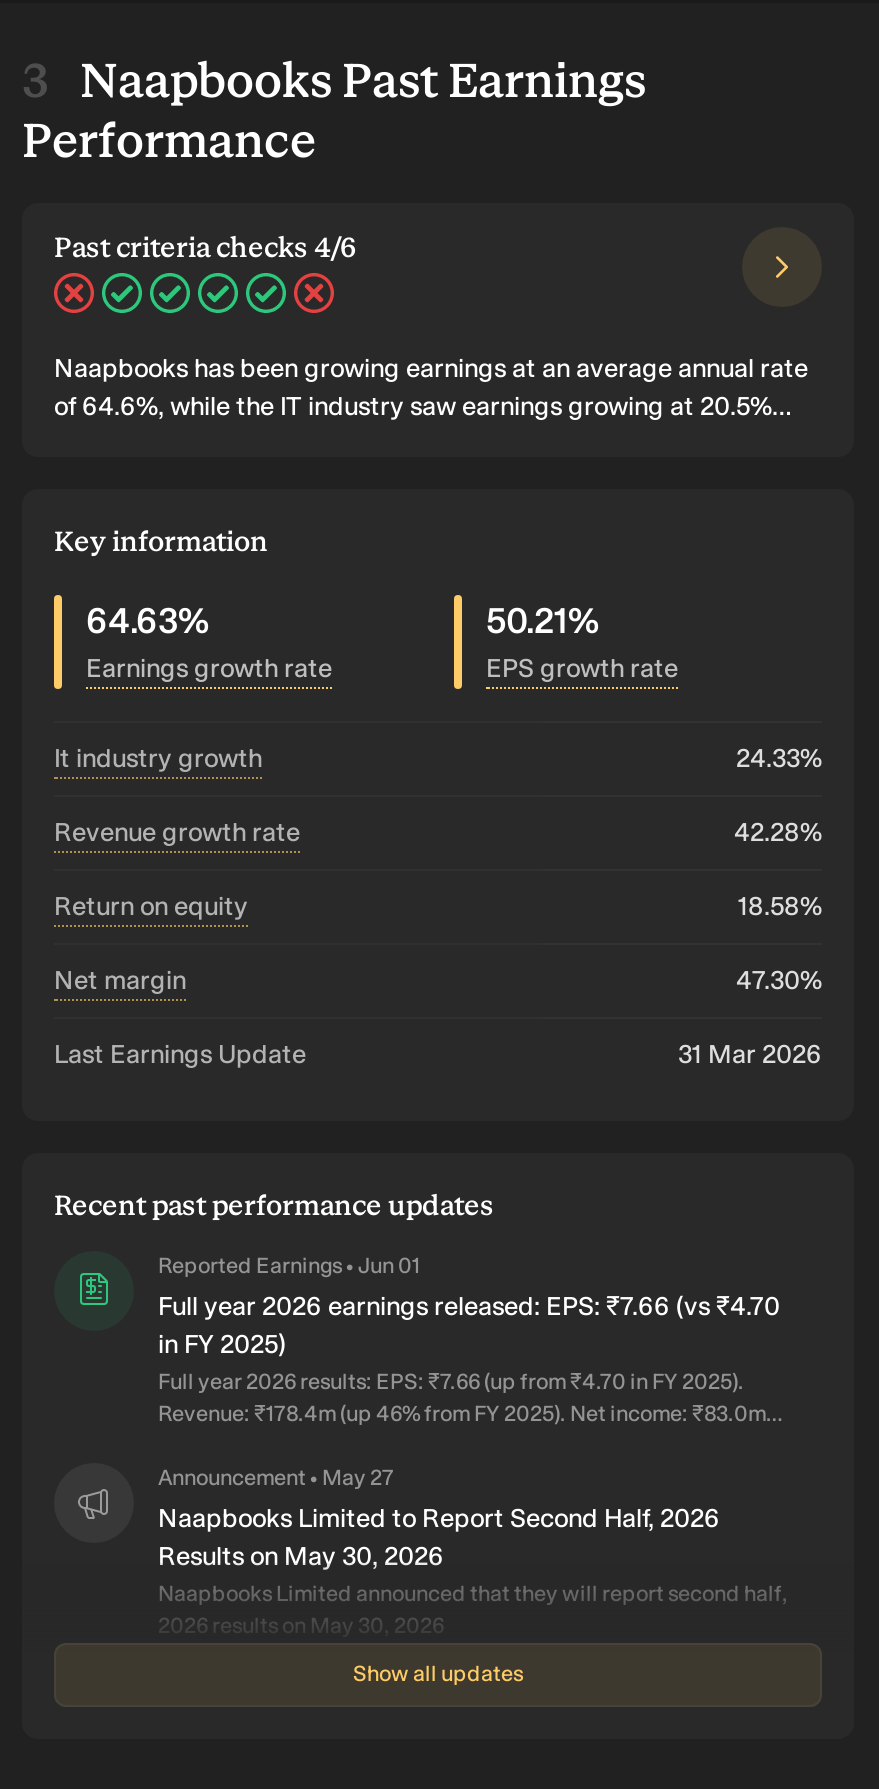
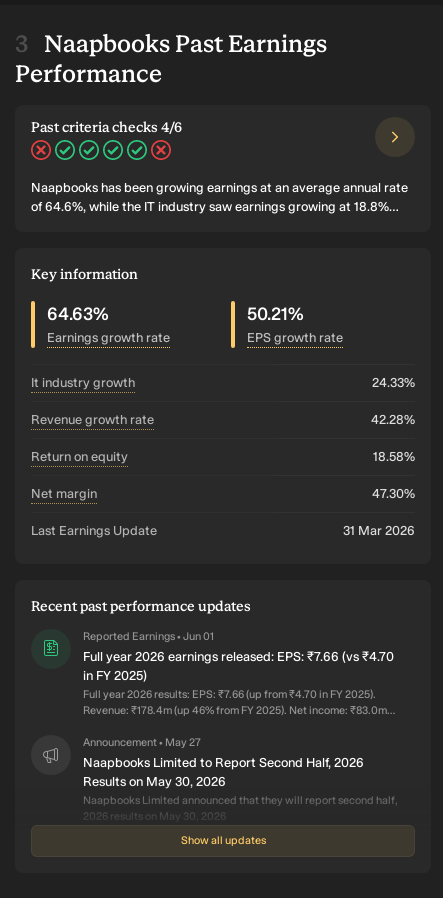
[54,391,772,421] of 64.6%, while the IT industry saw earnings growing at 20.5% -> [31,199,389,214] of 64.6%, while the IT industry saw earnings growing at 18.8%

